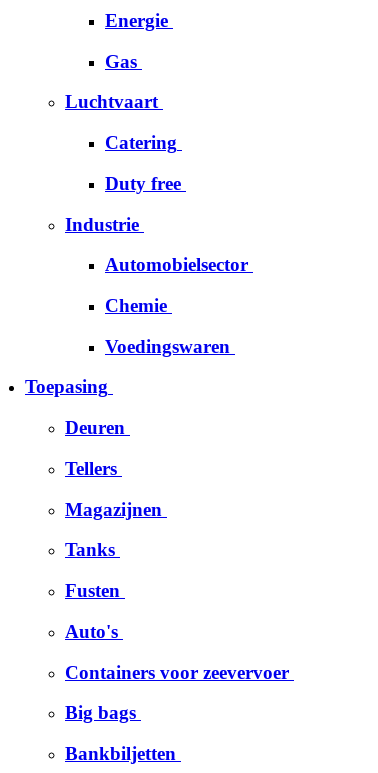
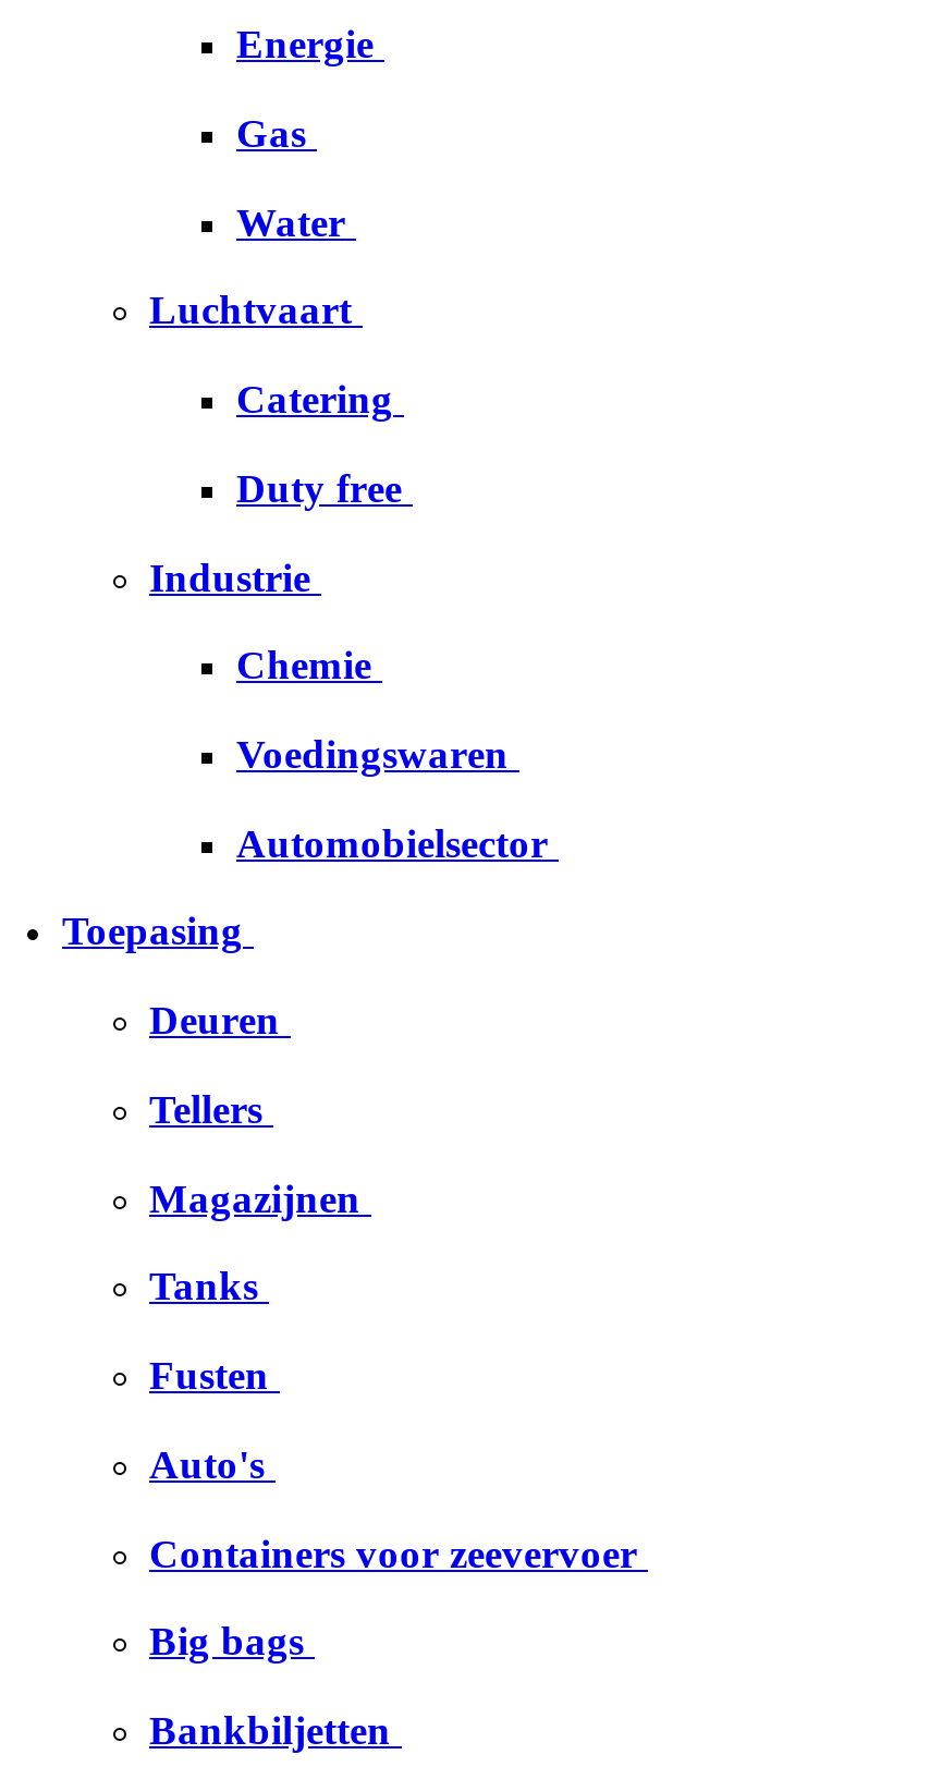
none -> [236,199,345,245] Water
moved [105,254,248,275] -> [236,820,548,866]: Automobielsector

